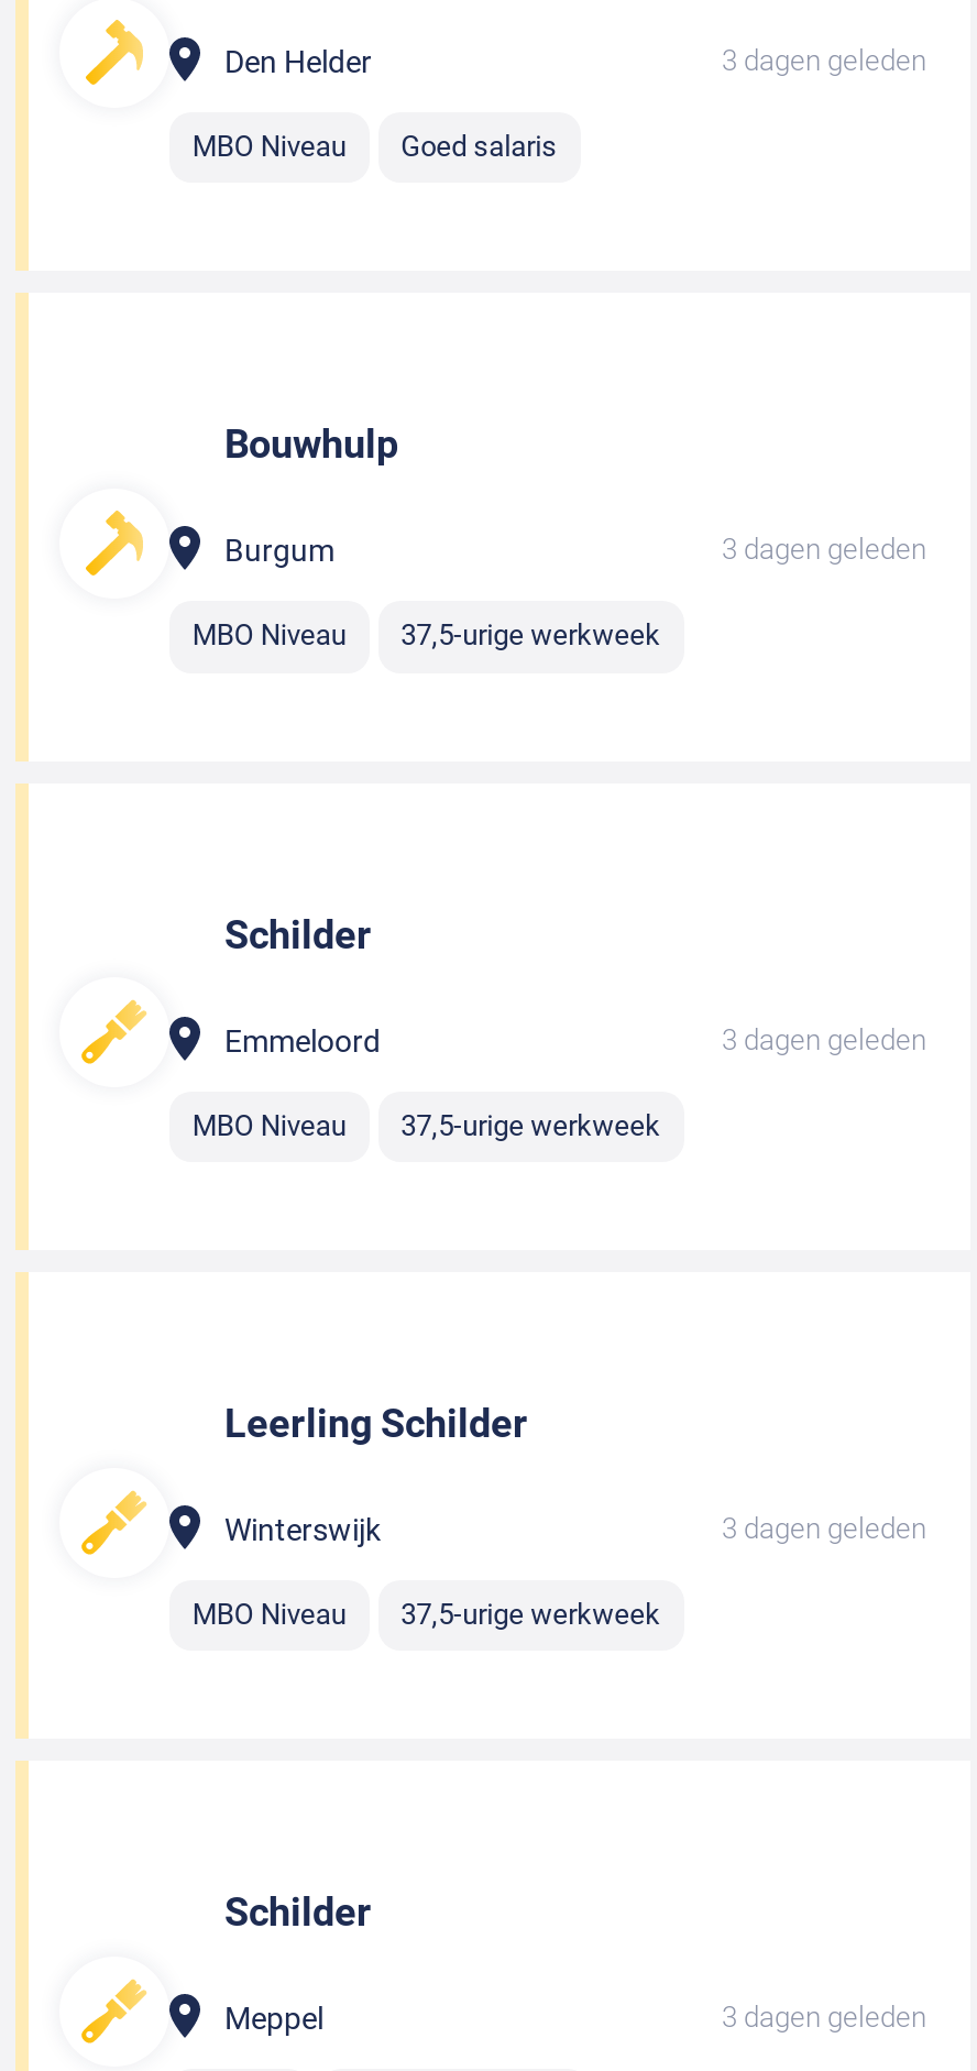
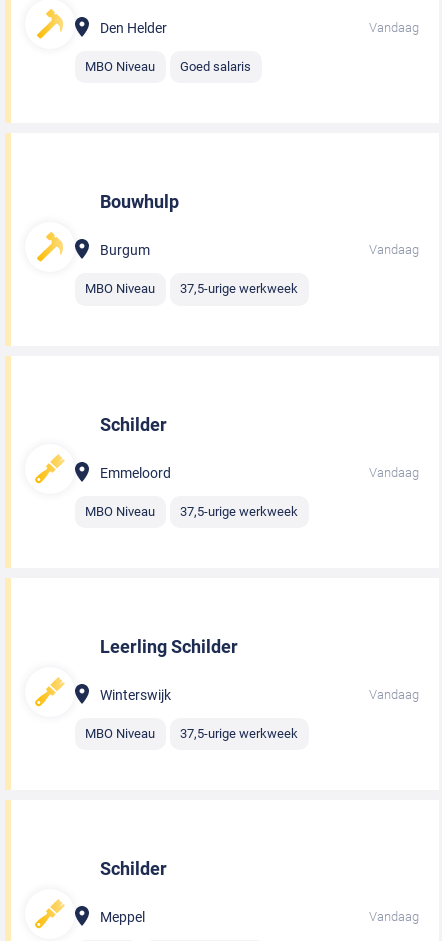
[722,44,926,77] 3 dagen geleden -> [369,20,419,35] Vandaag
[722,533,926,566] 3 dagen geleden -> [369,242,419,257] Vandaag
[722,1022,926,1055] 3 dagen geleden -> [369,464,419,479] Vandaag
[722,1512,926,1545] 3 dagen geleden -> [369,687,419,702] Vandaag
[722,2001,926,2034] 3 dagen geleden -> [369,909,419,924] Vandaag

